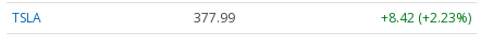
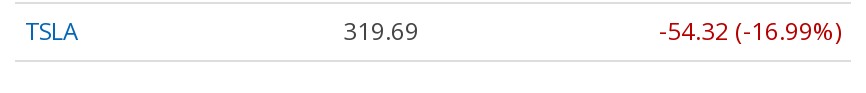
[194,9,471,27] 377.99 | +8.42 (+2.23%) -> [343,14,841,48] 319.69 | -54.32 (-16.99%)

